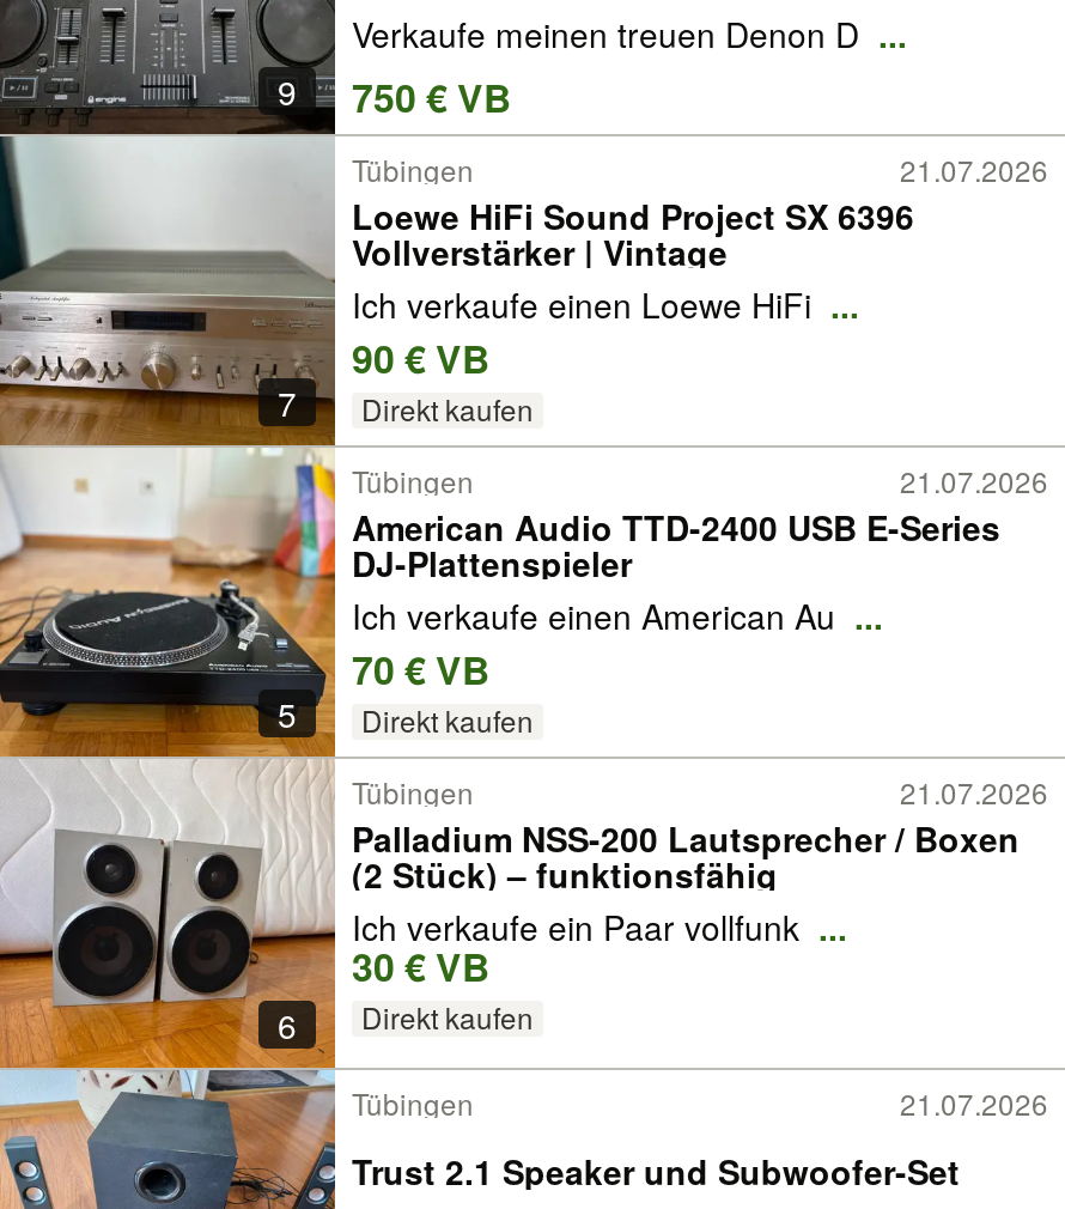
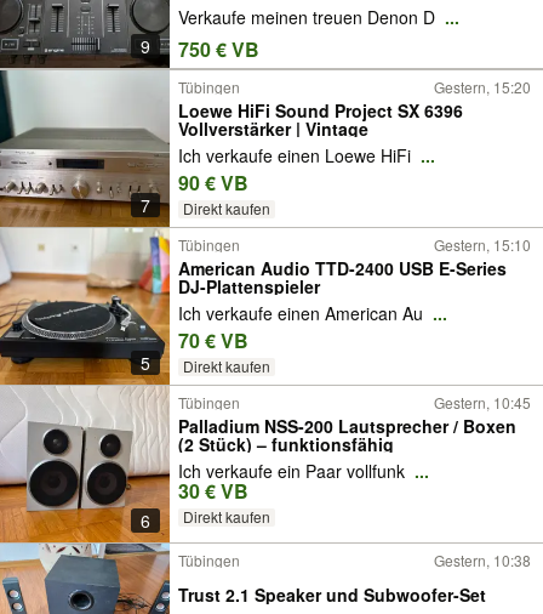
[900,148,1048,189] 21.07.2026 -> [434,76,531,97] Gestern, 15:20
[900,460,1048,500] 21.07.2026 -> [434,234,531,255] Gestern, 15:10
[900,771,1048,812] 21.07.2026 -> [434,392,531,413] Gestern, 10:45
[900,1082,1048,1123] 21.07.2026 -> [434,550,531,570] Gestern, 10:38

